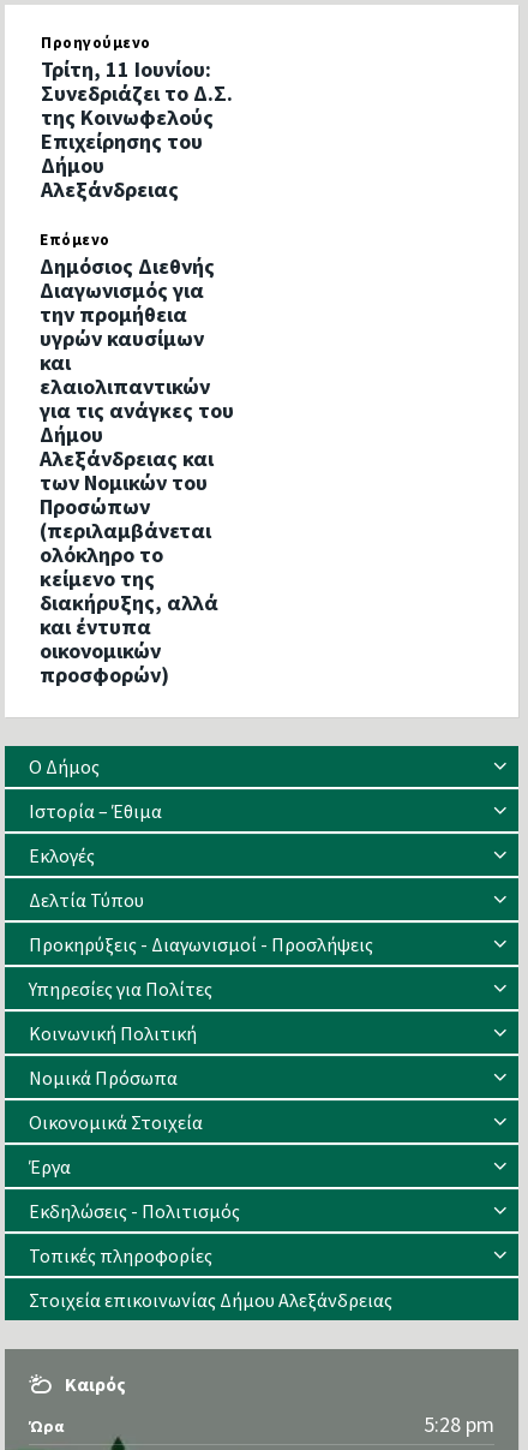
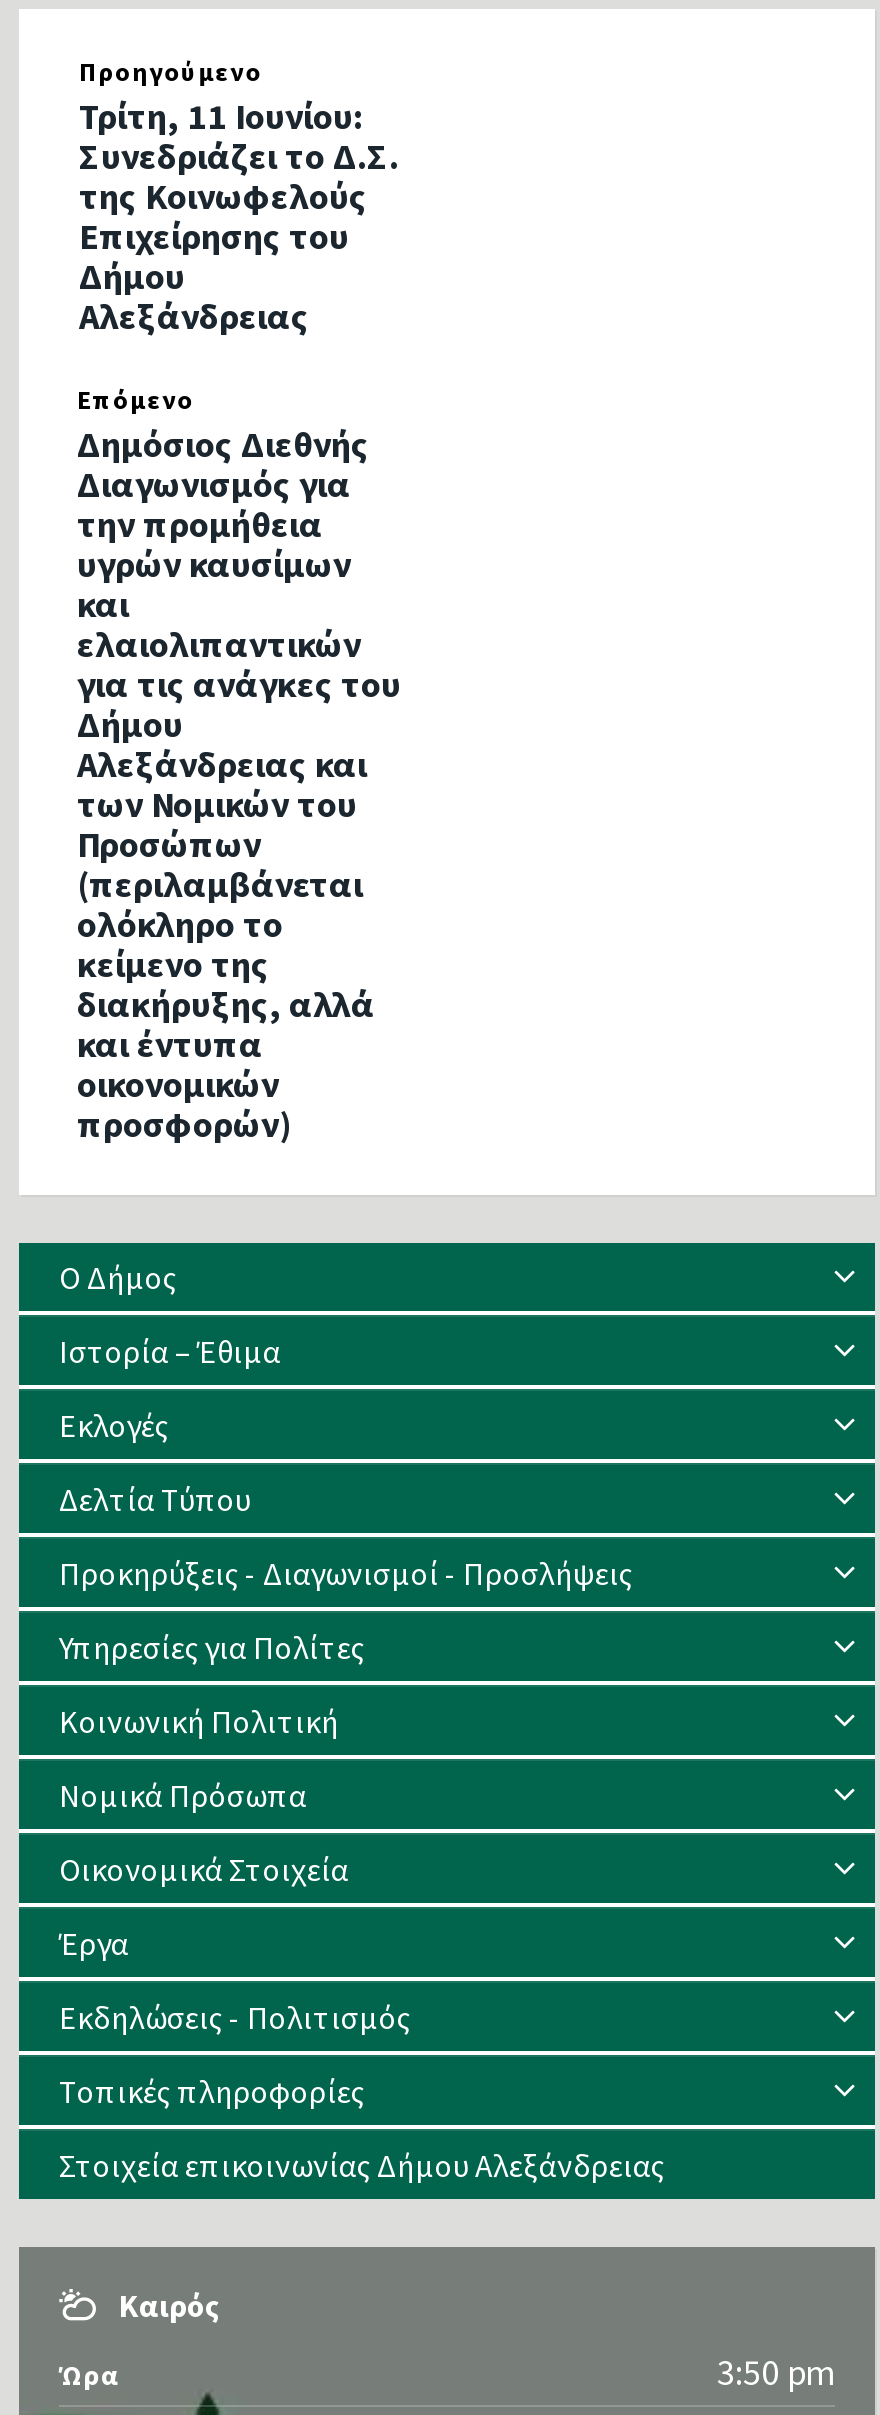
[424,1411,494,1438] 5:28 pm -> [717,2350,835,2396] 3:50 pm

